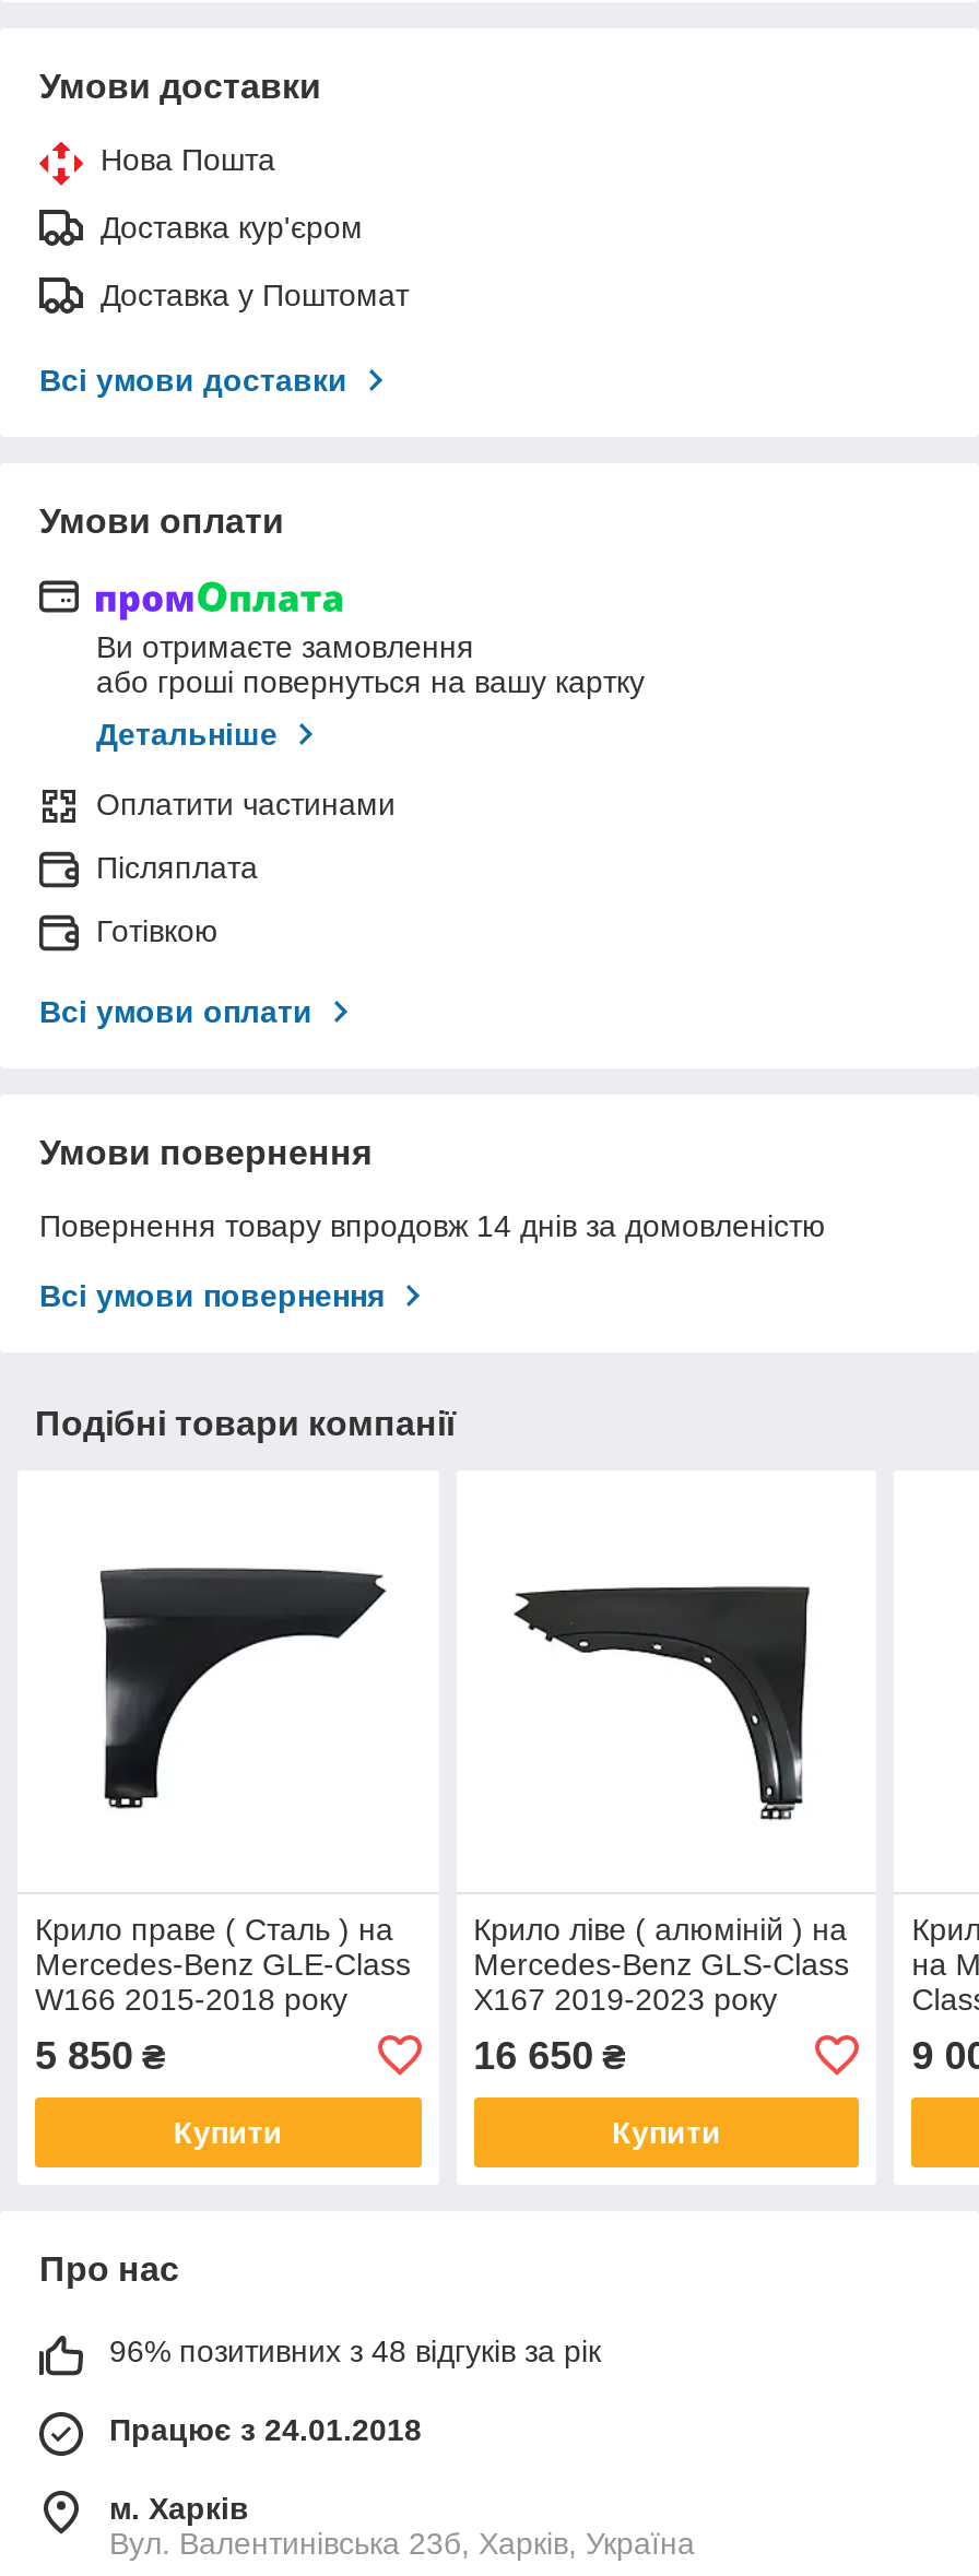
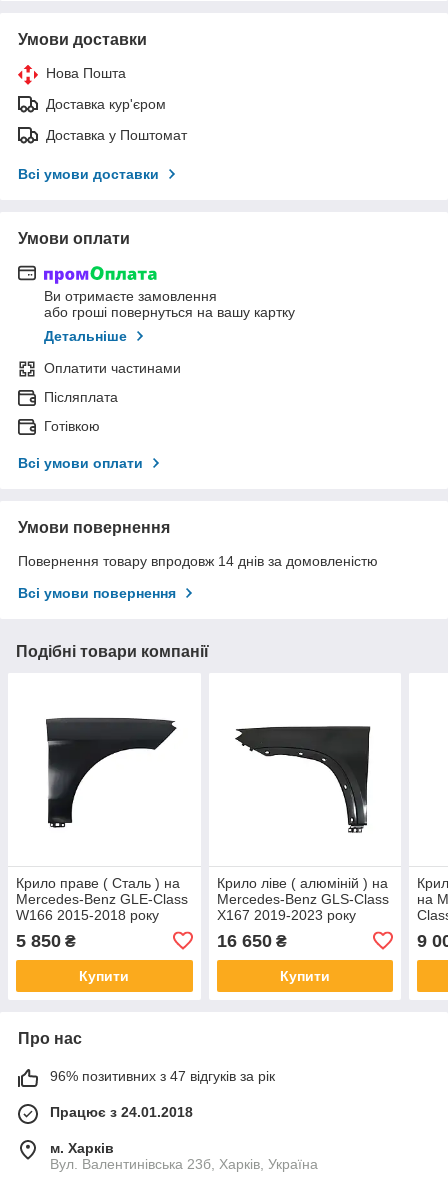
[109,2333,601,2368] 96% позитивних з 48 відгуків за рік -> [50,1068,275,1084] 96% позитивних з 47 відгуків за рік

